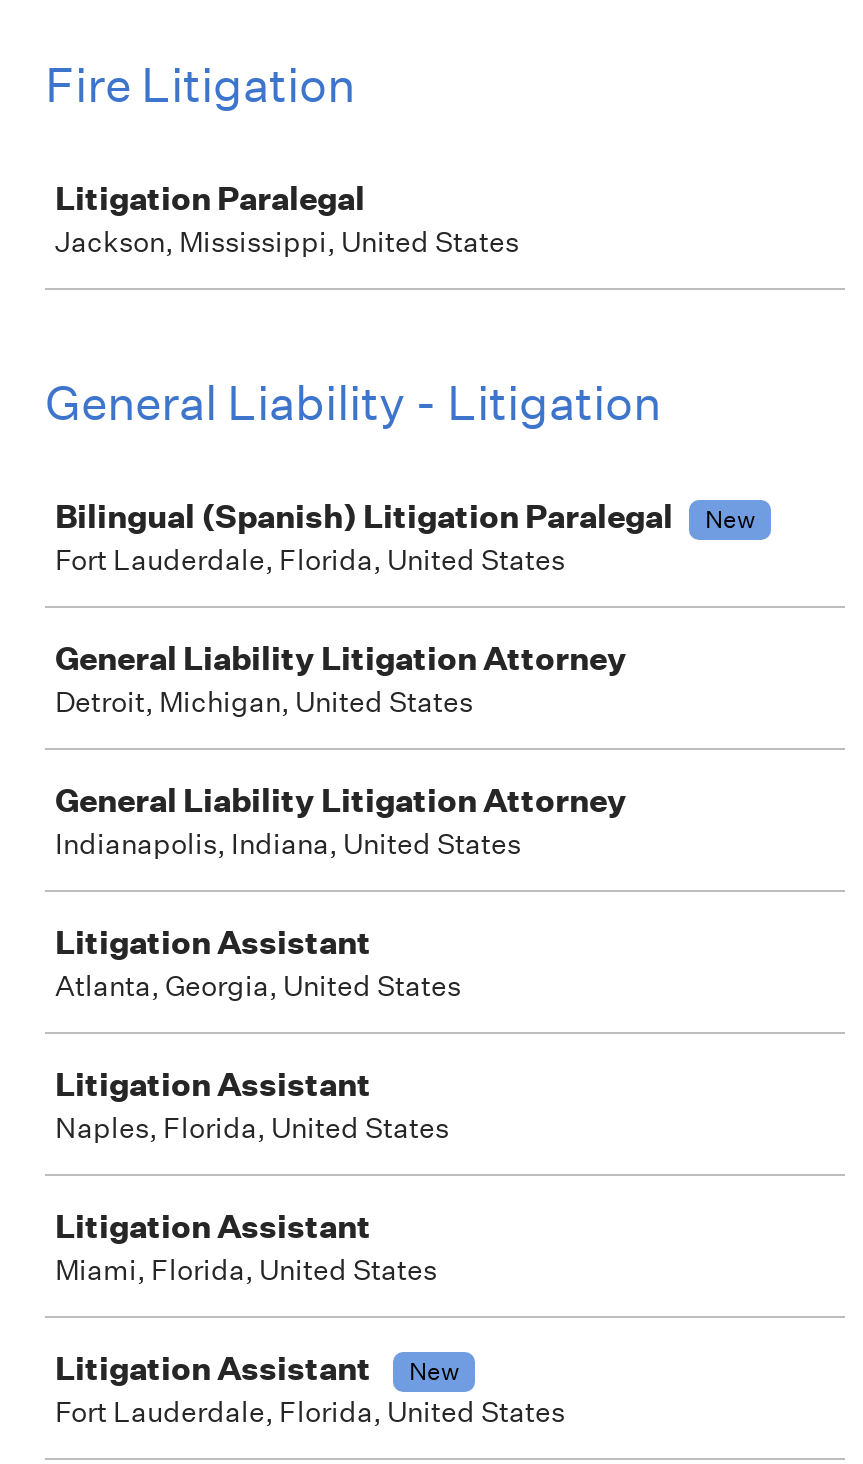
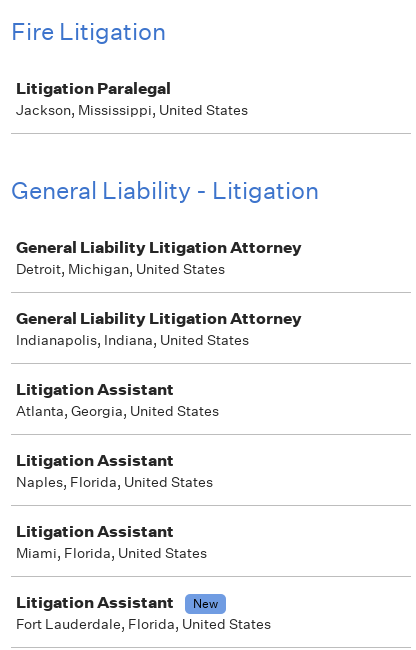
[55,496,755,578] Bilingual (Spanish) Litigation Paralegal | New | Fort Lauderdale, Florida, United States -> none

